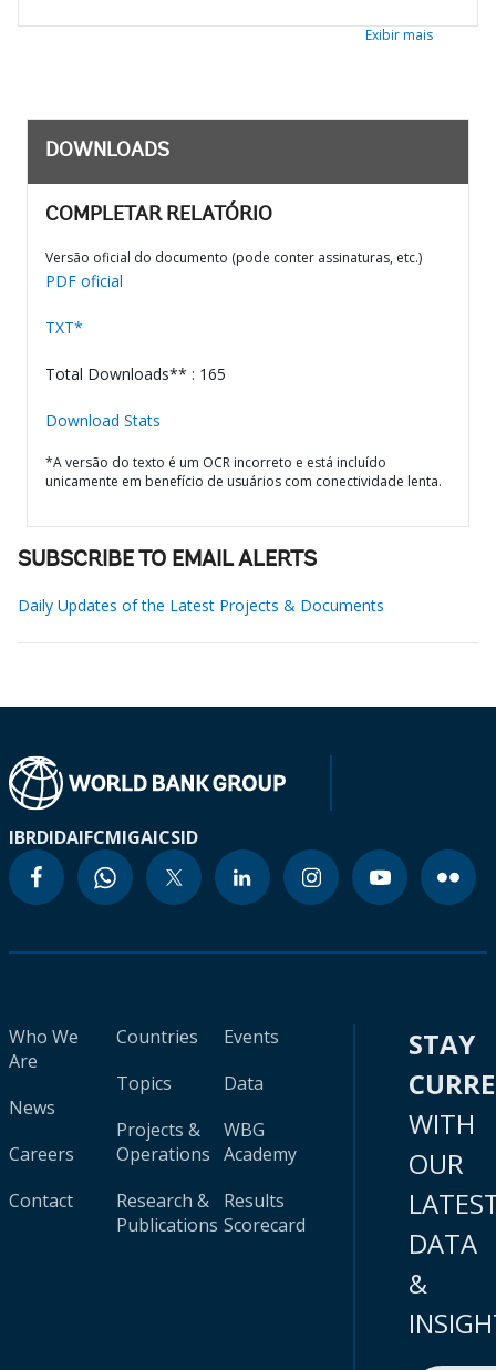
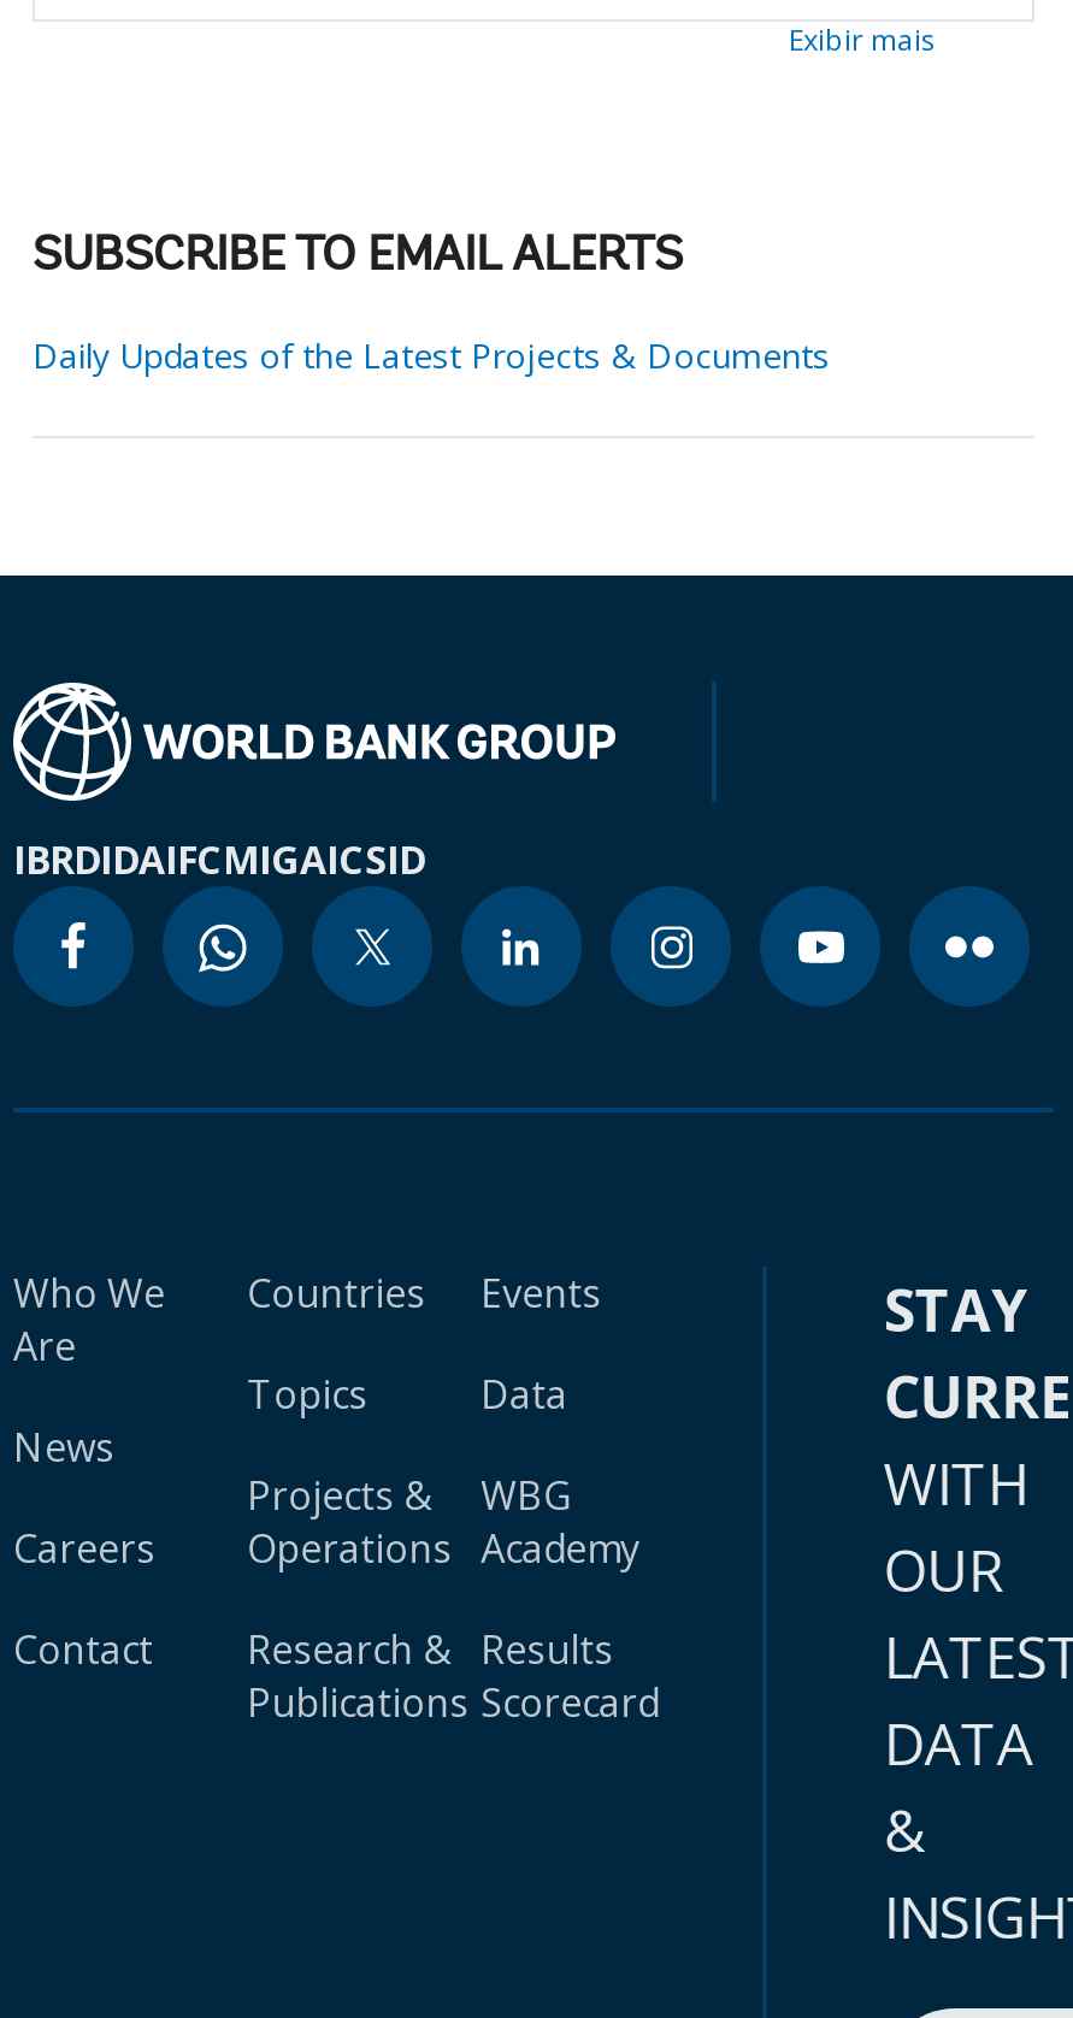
[45,142,442,491] DOWNLOADS | COMPLETAR RELATÓRIO | Versão oficial do documento (pode conter assinaturas, etc.) | PDF oficial | TXT* | Total Downloads** : 165 | Download Stats | *A versão do texto é um OCR incorreto e está incluído | unicamente em benefício de usuários com conectividade lenta. -> none

